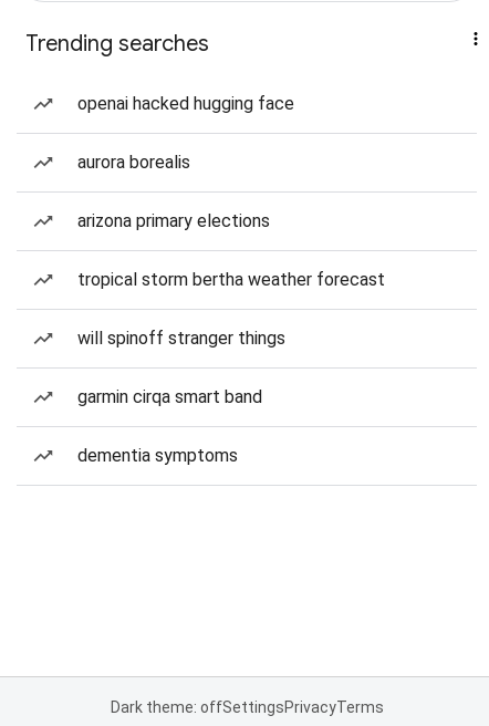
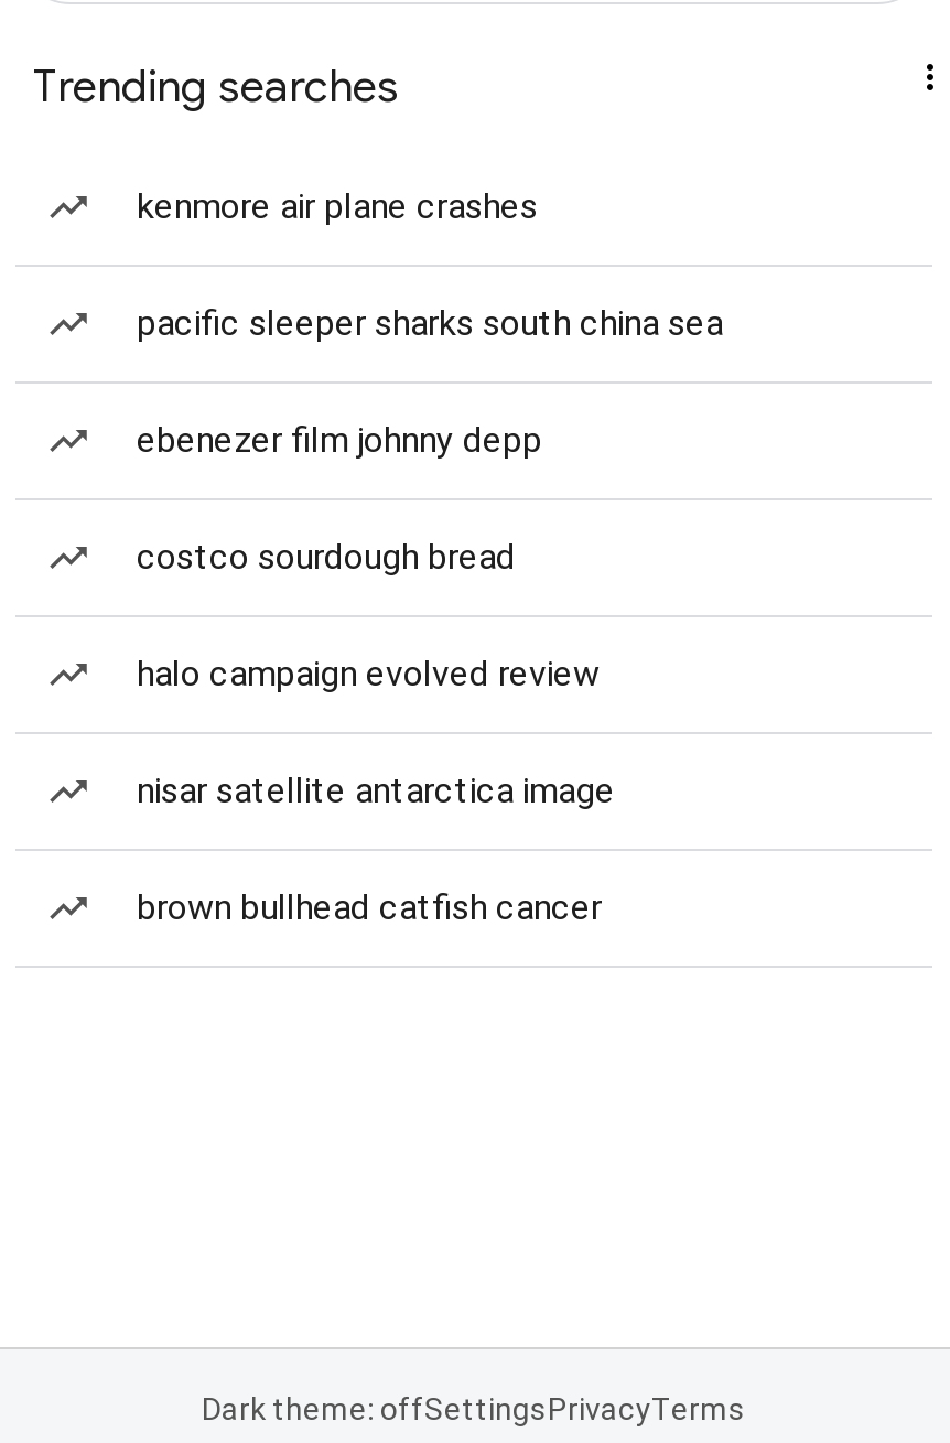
[77,93,294,114] openai hacked hugging face -> [137,185,538,227] kenmore air plane crashes
[77,152,190,173] aurora borealis -> [137,302,723,344] pacific sleeper sharks south china sea
[77,210,270,231] arizona primary elections -> [137,419,542,461] ebenezer film johnny depp
[77,269,385,290] tropical storm bertha weather forecast -> [137,536,516,578] costco sourdough bread
[77,328,285,349] will spinoff stranger things -> [137,653,600,694] halo campaign evolved review
[77,386,262,407] garmin cirqa smart band -> [137,769,615,811] nisar satellite antarctica image
[77,445,238,466] dementia symptoms -> [137,886,602,928] brown bullhead catfish cancer

